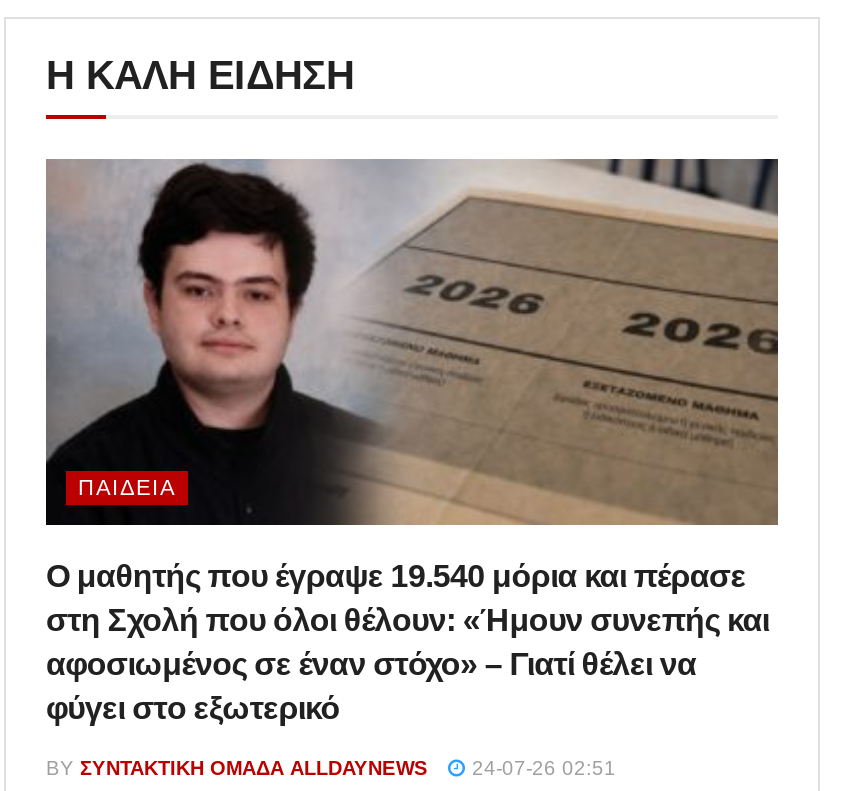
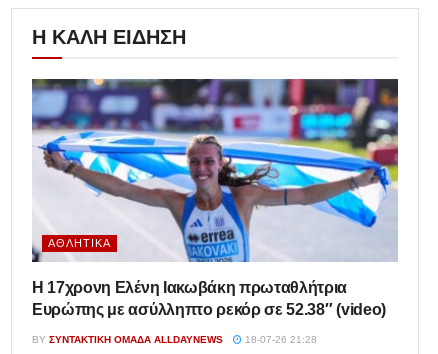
[44,159,780,527] [image] | ΠΑΙΔΕΊΑ -> [32,79,399,250] [image] | ΑΘΛΗΤΙΚΆ
[46,560,769,726] Ο μαθητής που έγραψε 19.540 μόρια και πέρασε | στη Σχολή που όλοι θέλουν: «Ήμουν συνεπής και | αφοσιωμένος σε έναν στόχο» – Γιατί θέλει να | φύγει στο εξωτερικό -> [32,279,386,318] Η 17χρονη Ελένη Ιακωβάκη πρωταθλήτρια | Ευρώπης με ασύλληπτο ρεκόρ σε 52.38″ (video)
[46,758,616,780] BY ΣΥΝΤΑΚΤΙΚΉ ΟΜΆΔΑ ALLDAYNEWS 24-07-26 02:51 -> [32,334,317,345] BY ΣΥΝΤΑΚΤΙΚΉ ΟΜΆΔΑ ALLDAYNEWS 18-07-26 21:28

